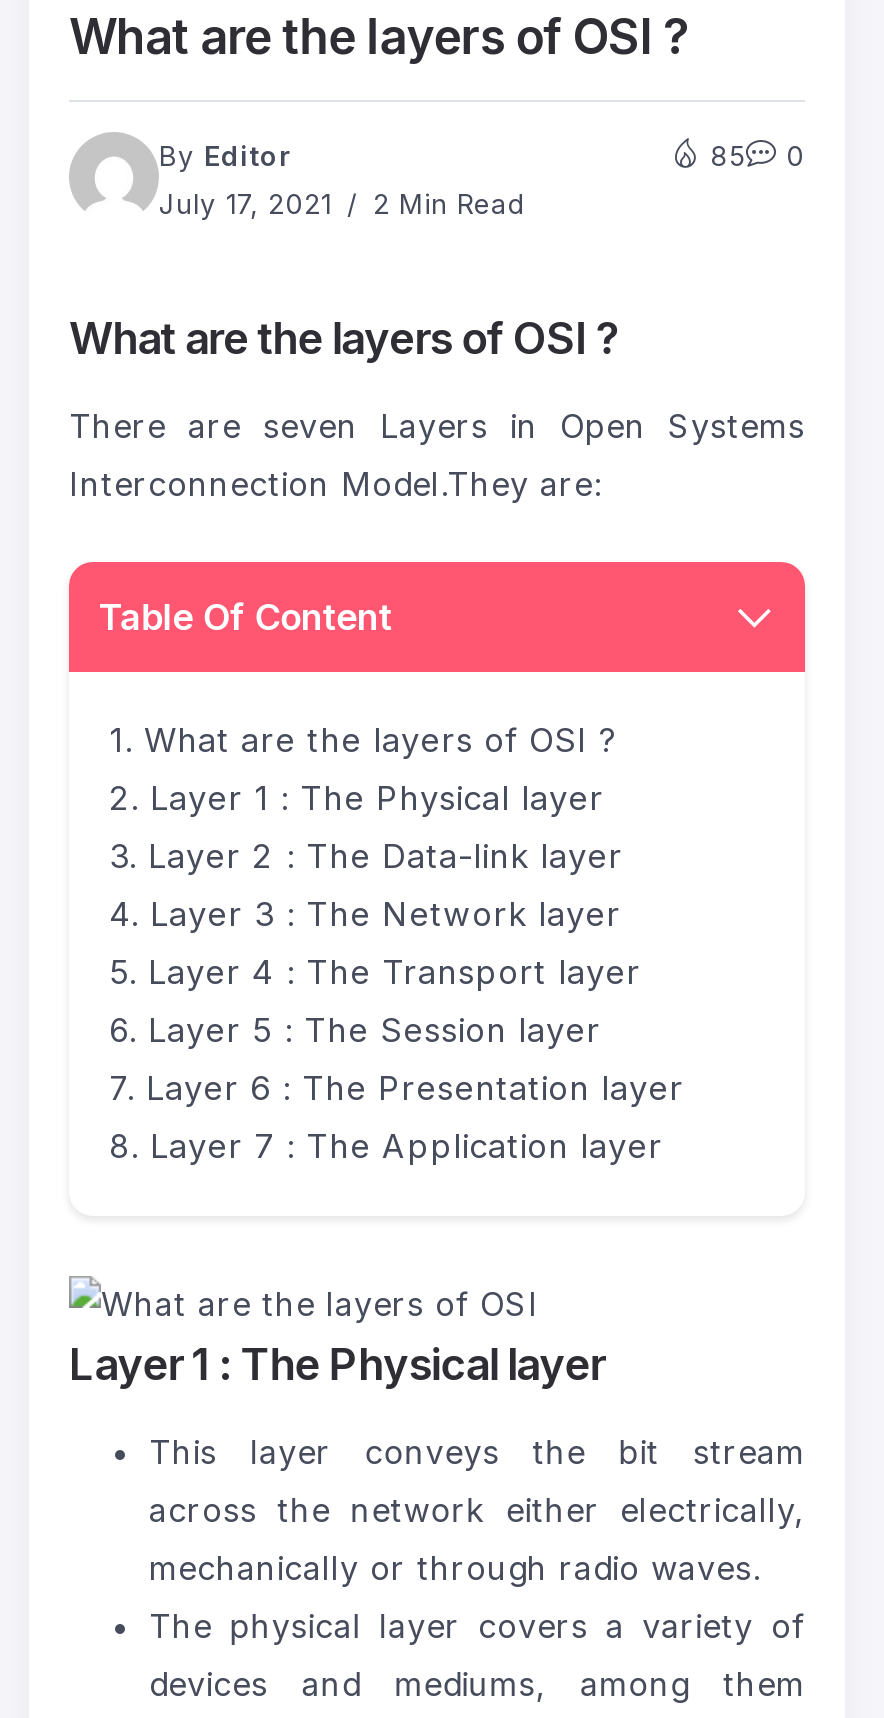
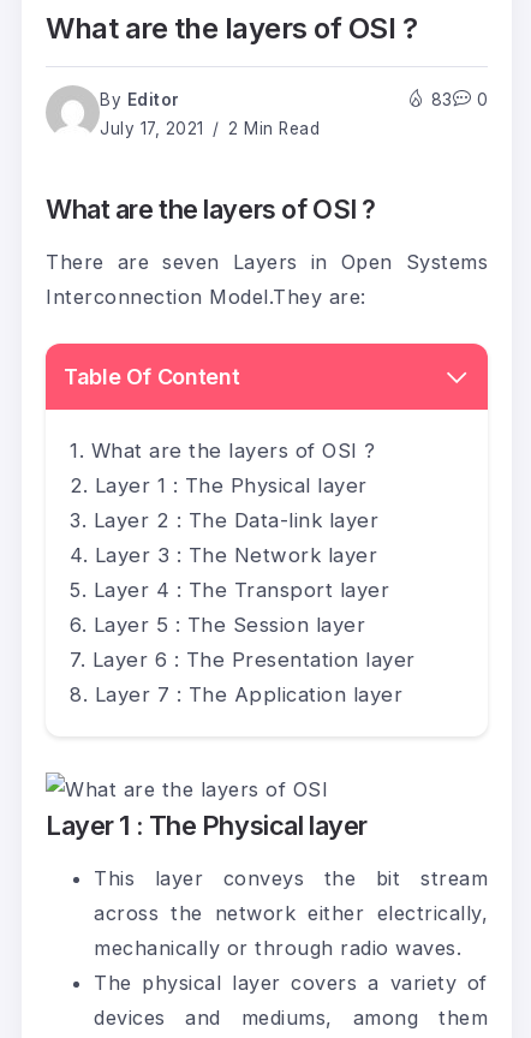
[710,141,805,173] 85 0 -> [431,90,488,110] 83 0

